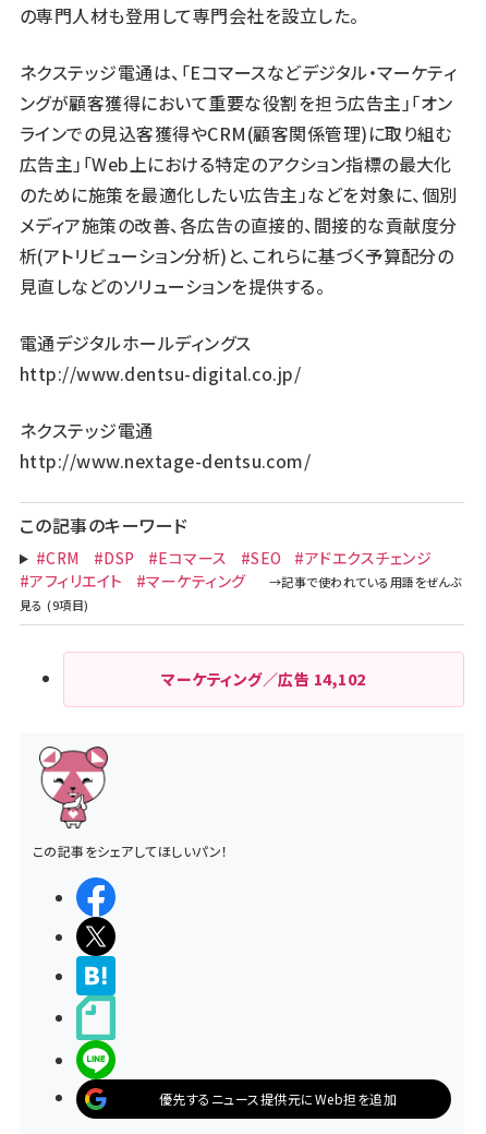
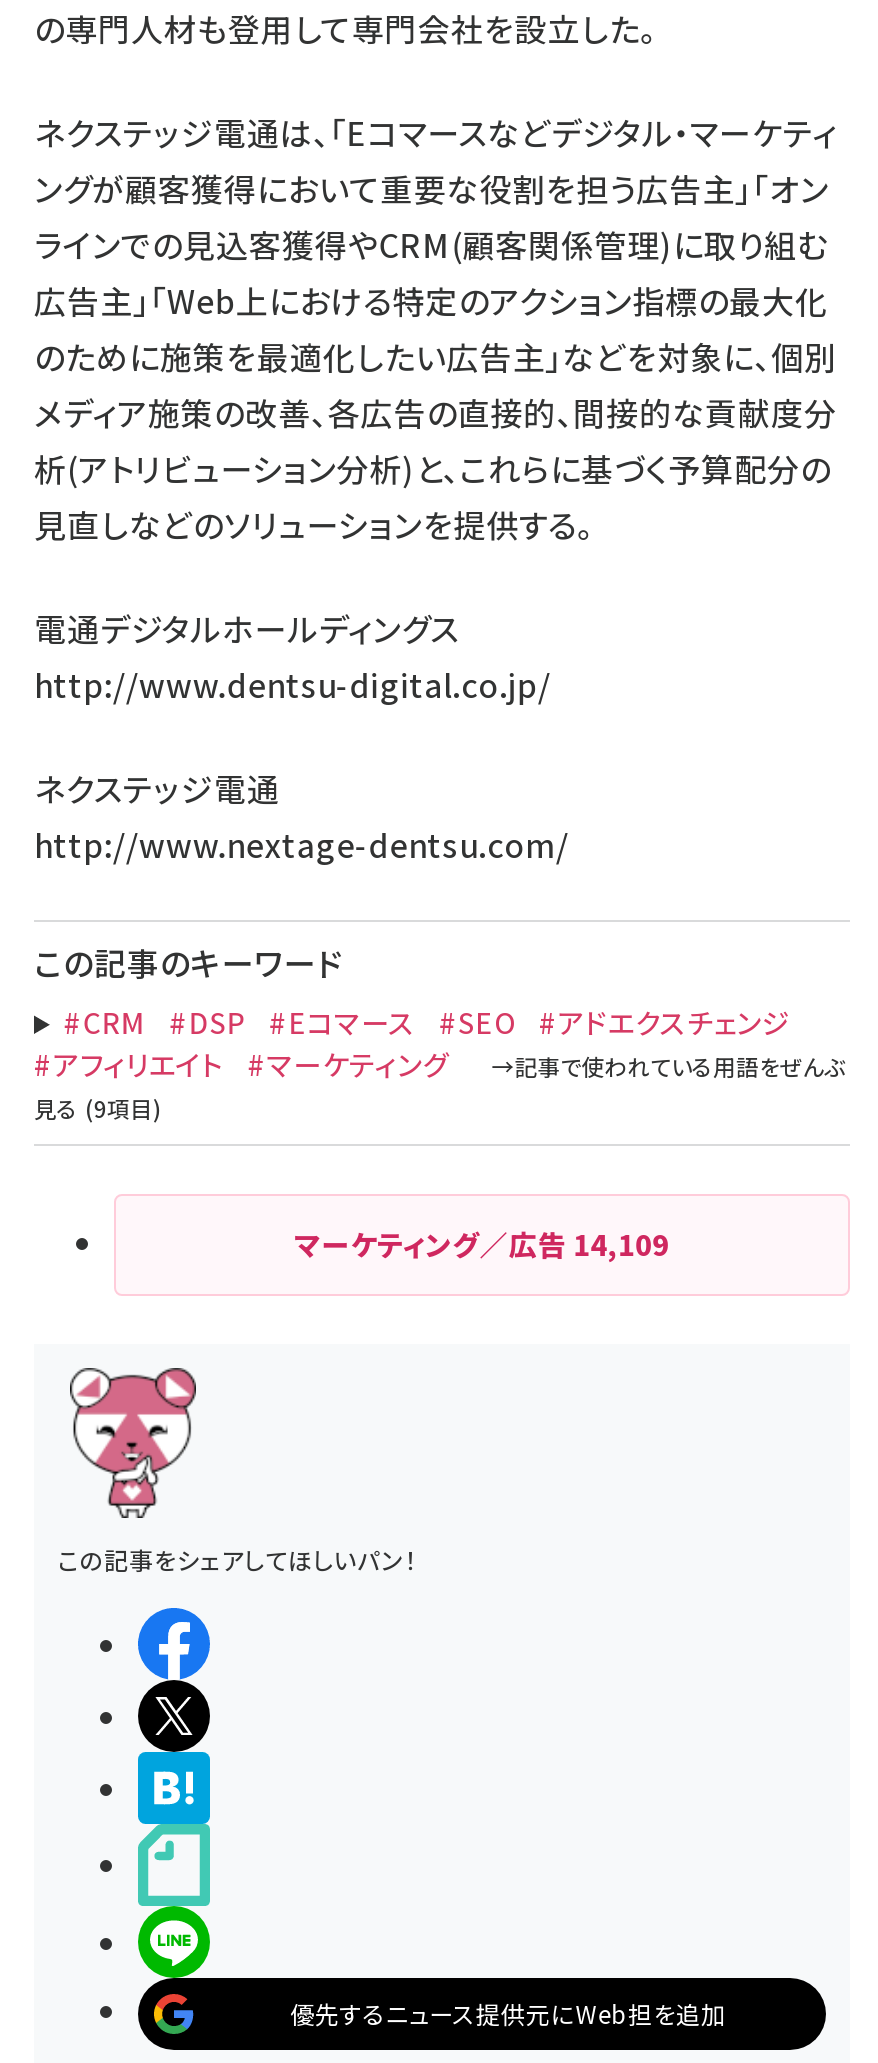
[162,668,366,690] マーケティング／広告14,102 -> [295,1224,669,1264] マーケティング／広告14,109

